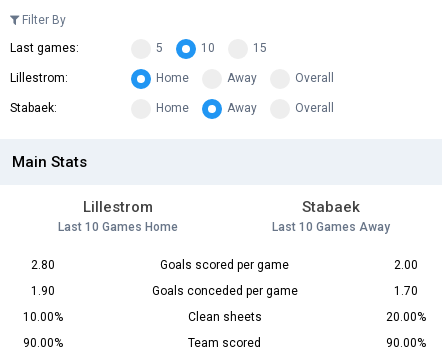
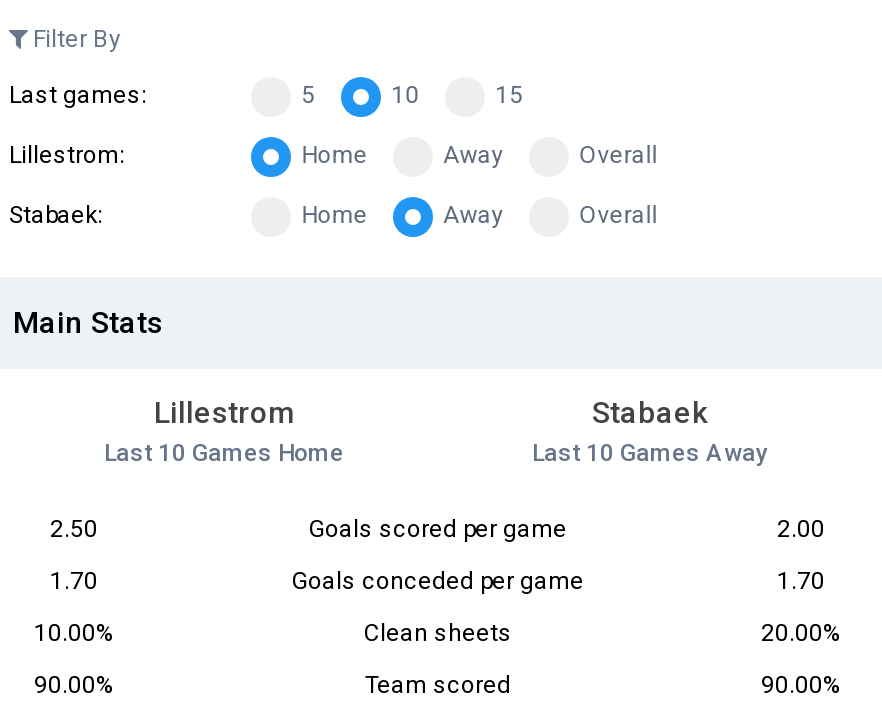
[30,258,54,272] 2.80 -> [50,515,98,543] 2.50
[30,284,54,298] 1.90 -> [50,567,98,595] 1.70

